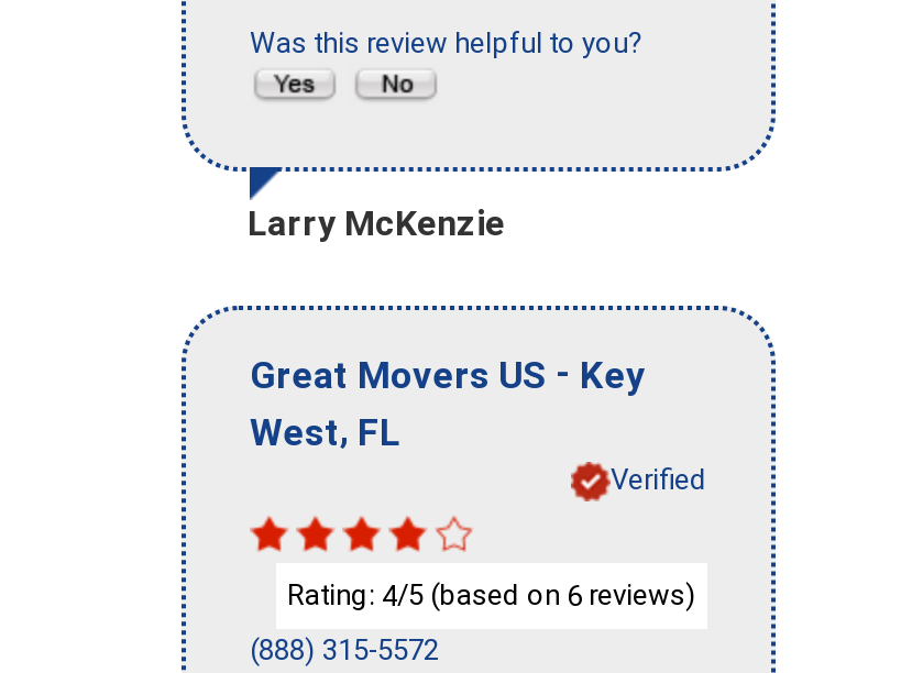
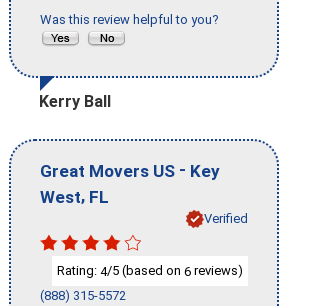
[248,202,505,244] Larry McKenzie -> [39,92,111,111] Kerry Ball

